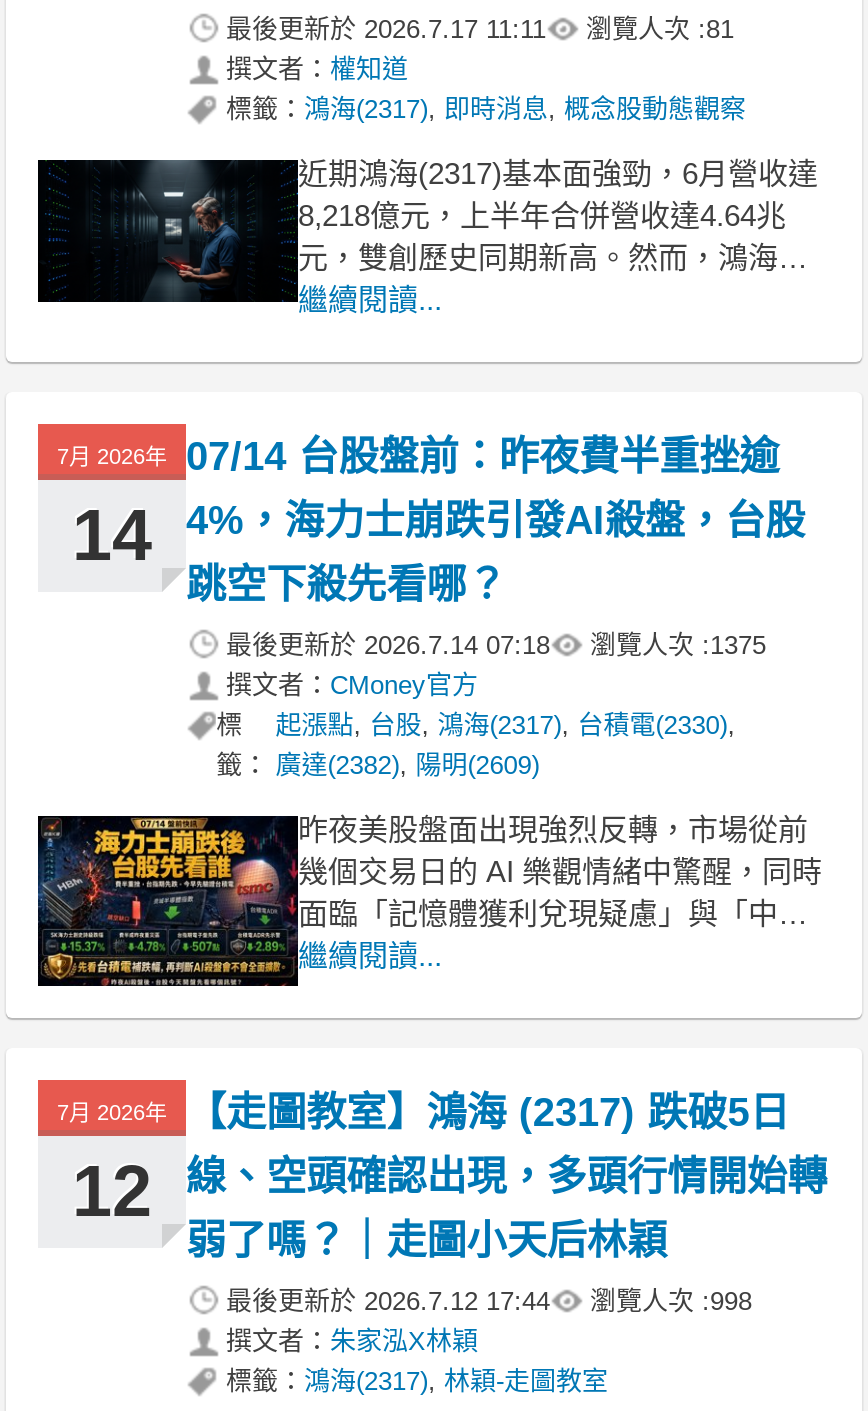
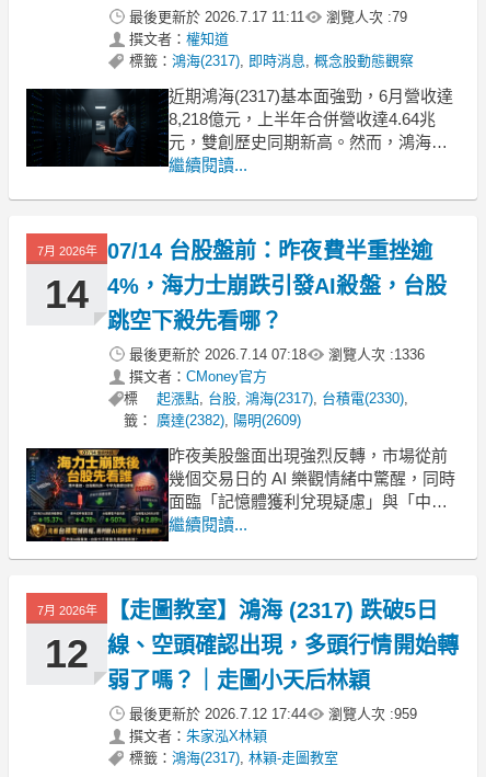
[226,14,734,44] 最後更新於2026.7.17 11:11 瀏覽人次 : 81 -> [129,9,407,25] 最後更新於2026.7.17 11:11 瀏覽人次 : 79
[226,630,766,660] 最後更新於2026.7.14 07:18 瀏覽人次 : 1375 -> [129,346,425,363] 最後更新於2026.7.14 07:18 瀏覽人次 : 1336
[226,1286,752,1316] 最後更新於2026.7.12 17:44 瀏覽人次 : 998 -> [129,706,417,722] 最後更新於2026.7.12 17:44 瀏覽人次 : 959

